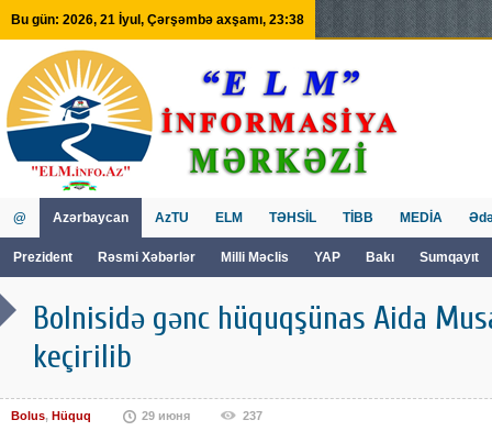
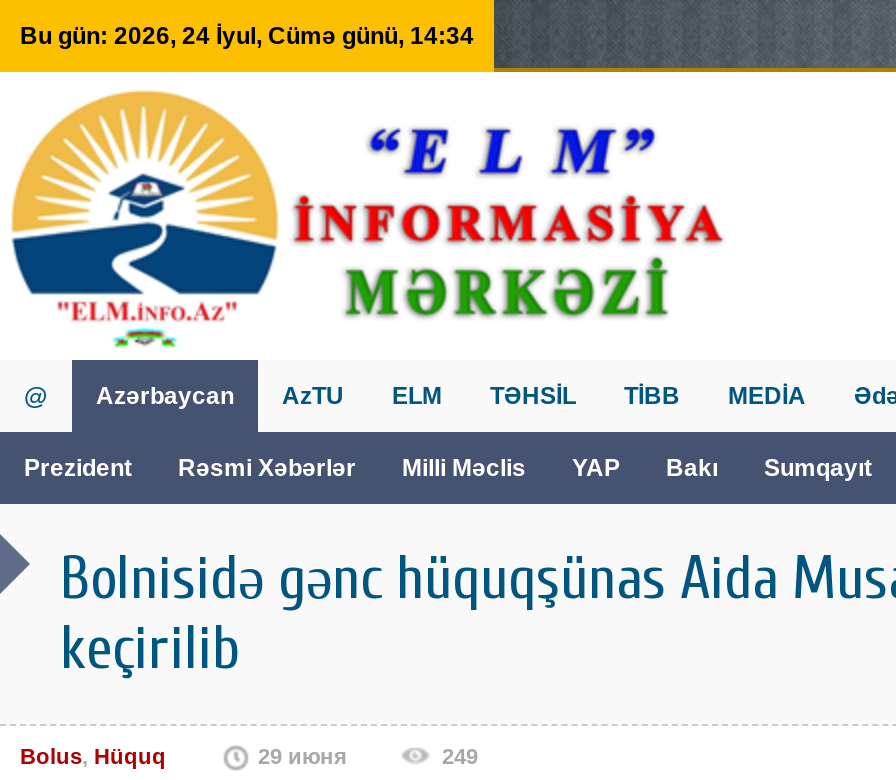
[11,12,304,27] Bu gün: 2026, 21 İyul, Çərşəmbə axşamı, 23:38 -> [20,22,474,50] Bu gün: 2026, 24 İyul, Cümə günü, 14:34
[243,409,262,422] 237 -> [442,744,478,768] 249

